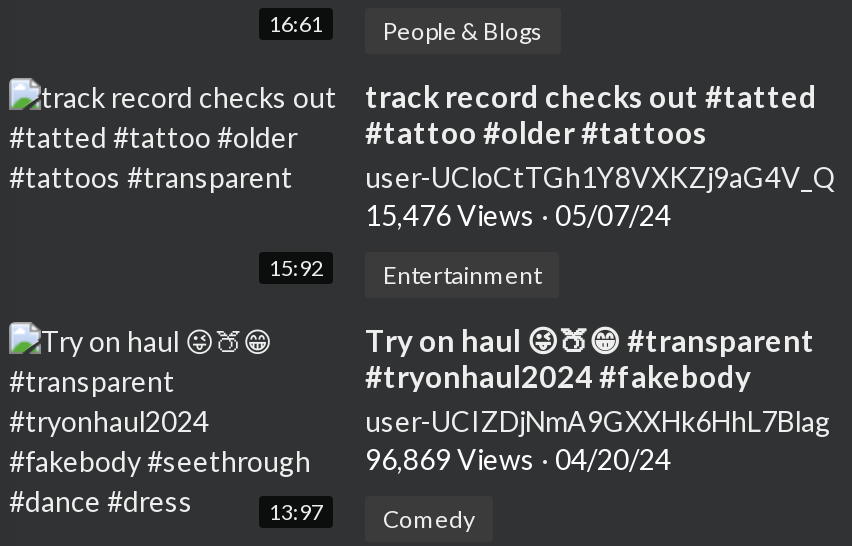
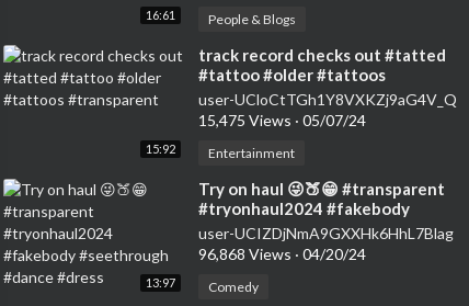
[365,197,671,231] 15,476 Views · 05/07/24 -> [198,110,366,129] 15,475 Views · 05/07/24
[365,441,671,475] 96,869 Views · 04/20/24 -> [198,244,366,263] 96,868 Views · 04/20/24

